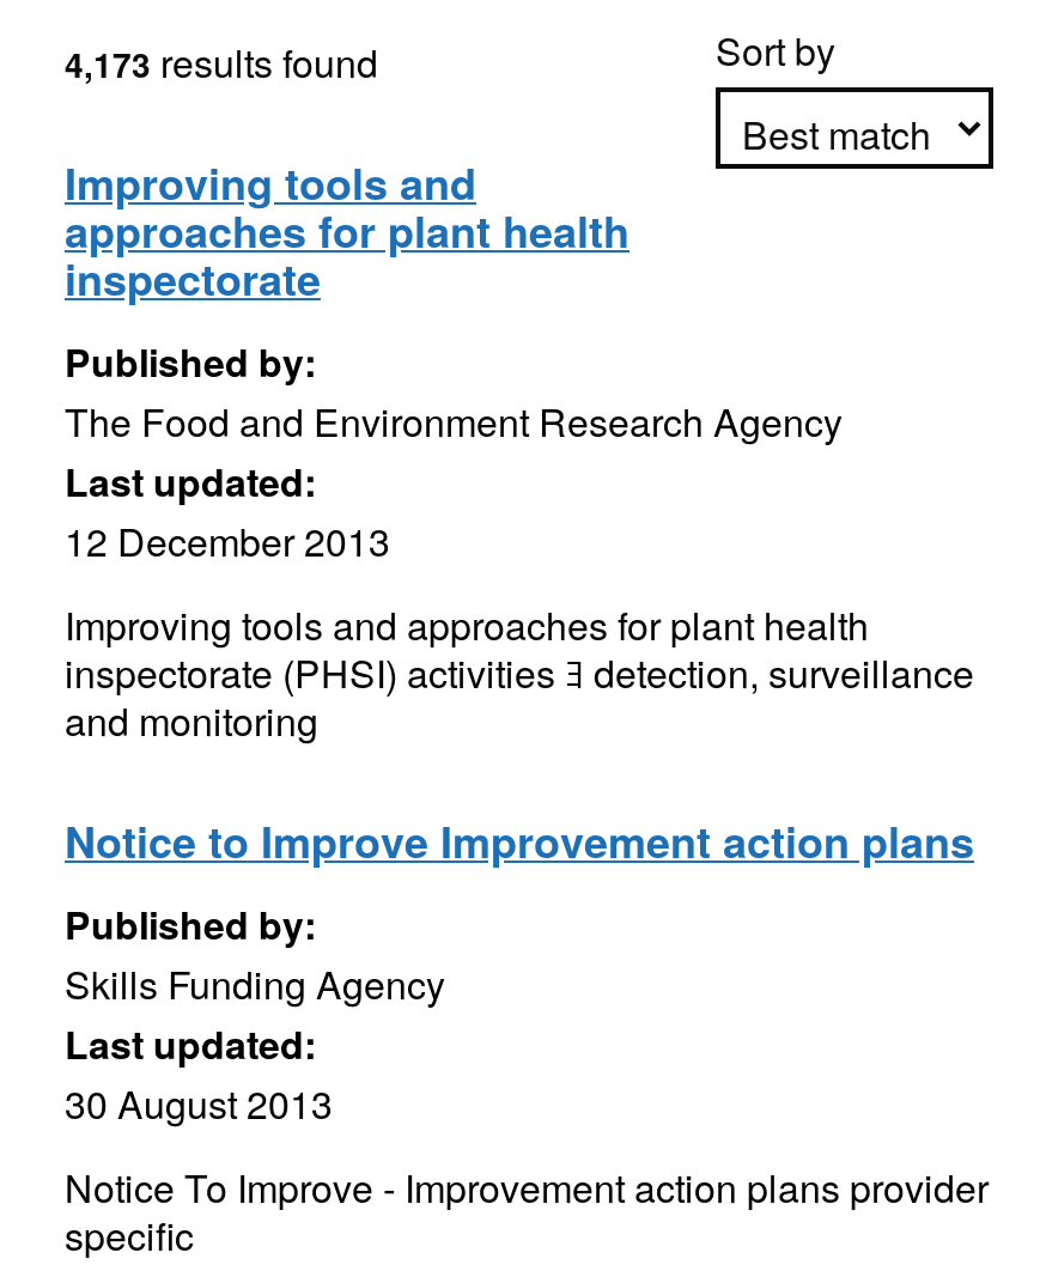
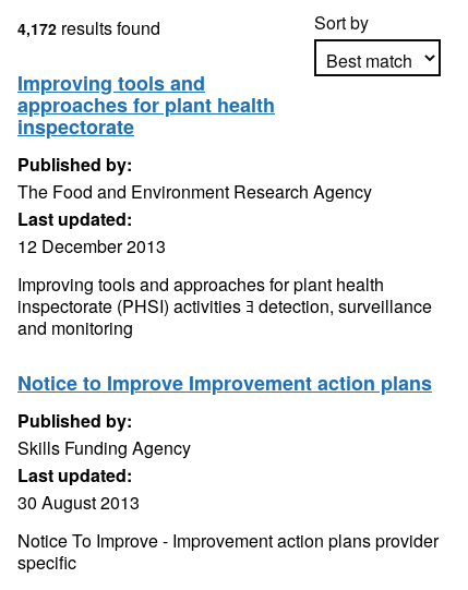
[65,35,378,90] 4,173 results found -> [17,15,160,40] 4,172 results found

